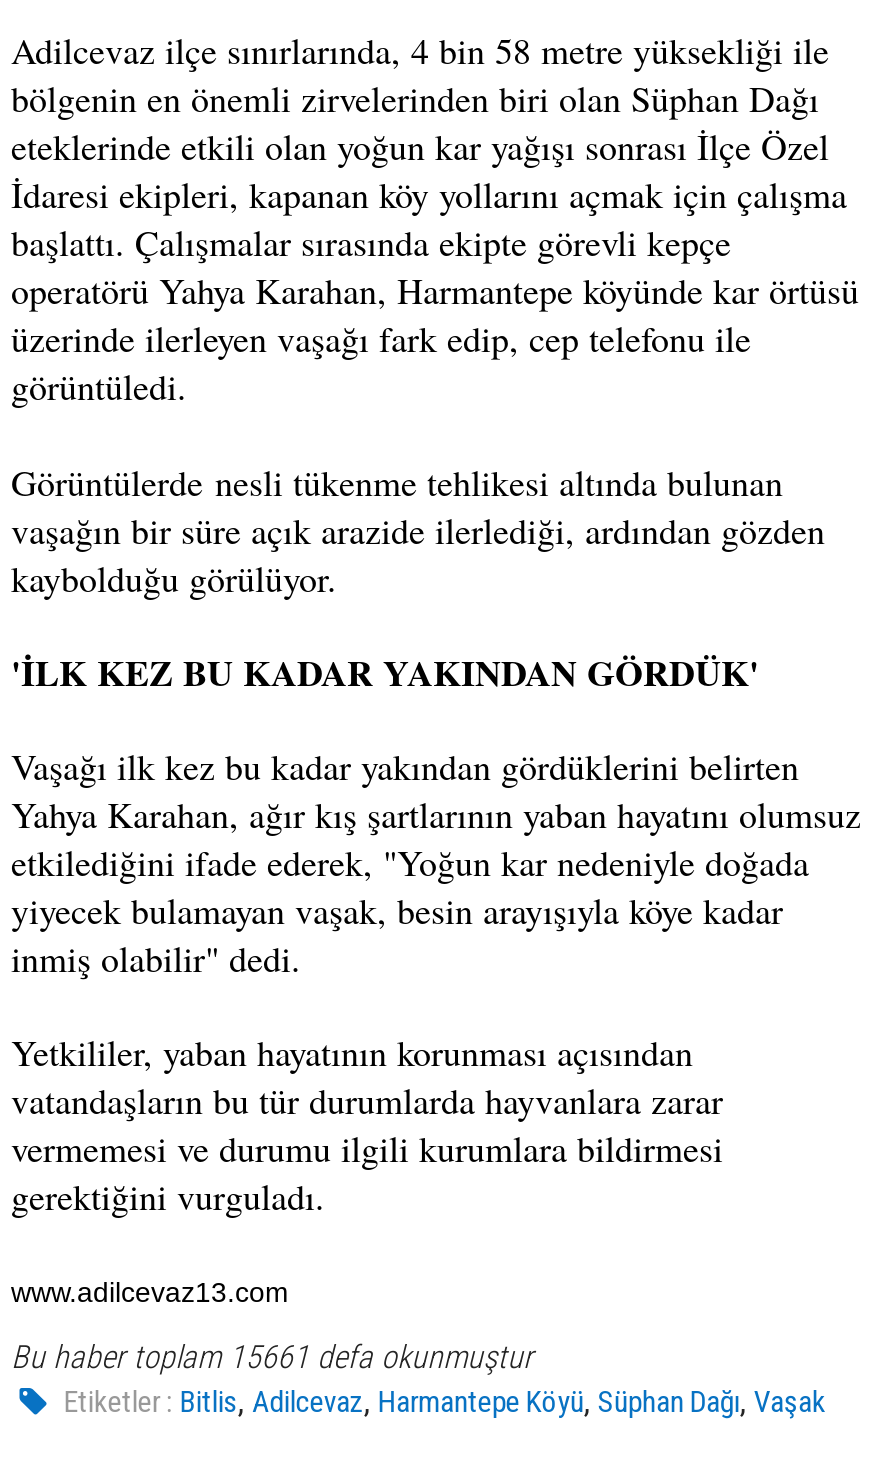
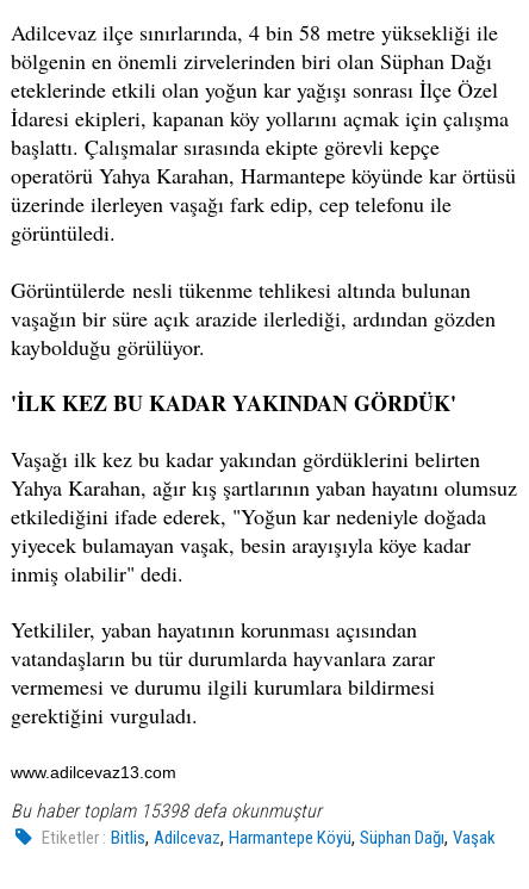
[11,1338,533,1376] Bu haber toplam 15661 defa okunmuştur -> [11,799,322,822] Bu haber toplam 15398 defa okunmuştur

